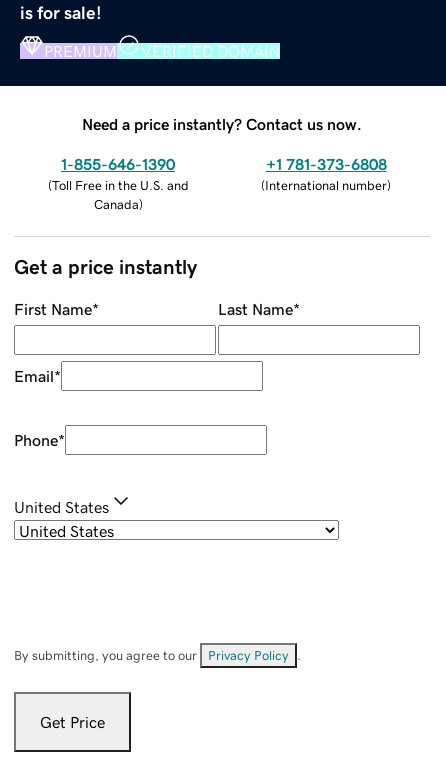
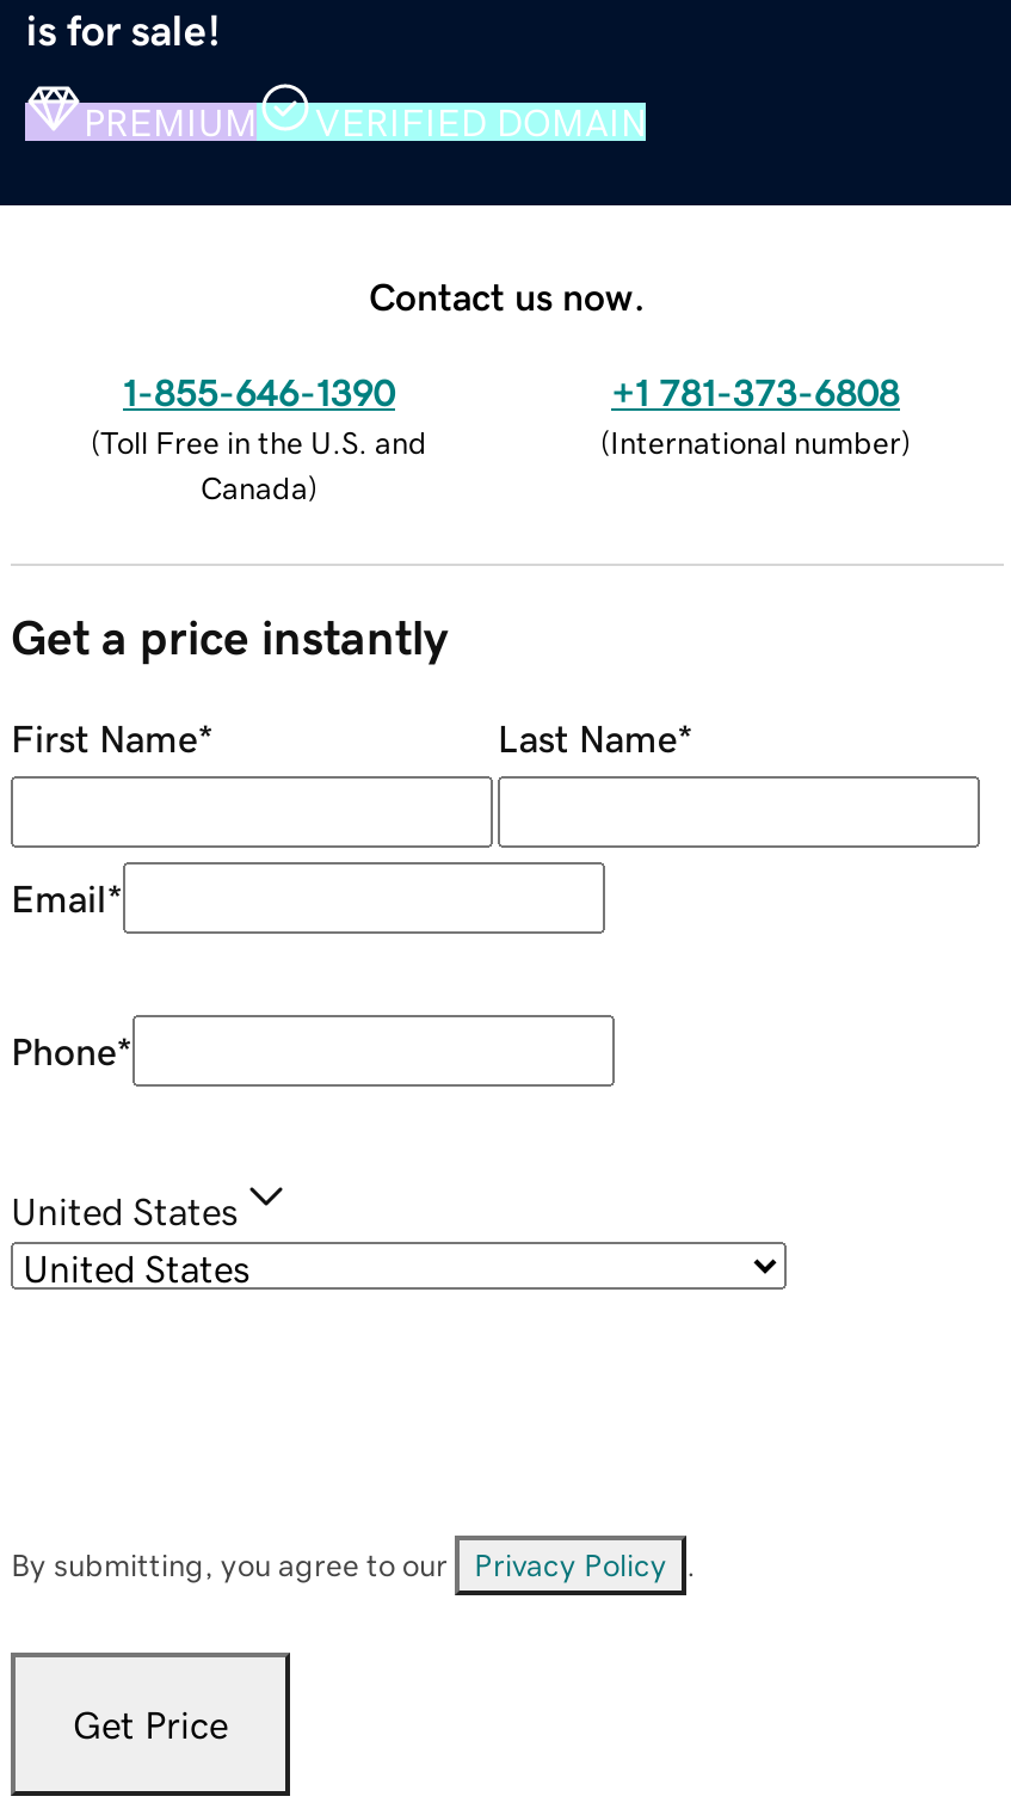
[82,116,362,132] Need a price instantly? Contact us now. -> [369,276,646,314] Contact us now.

